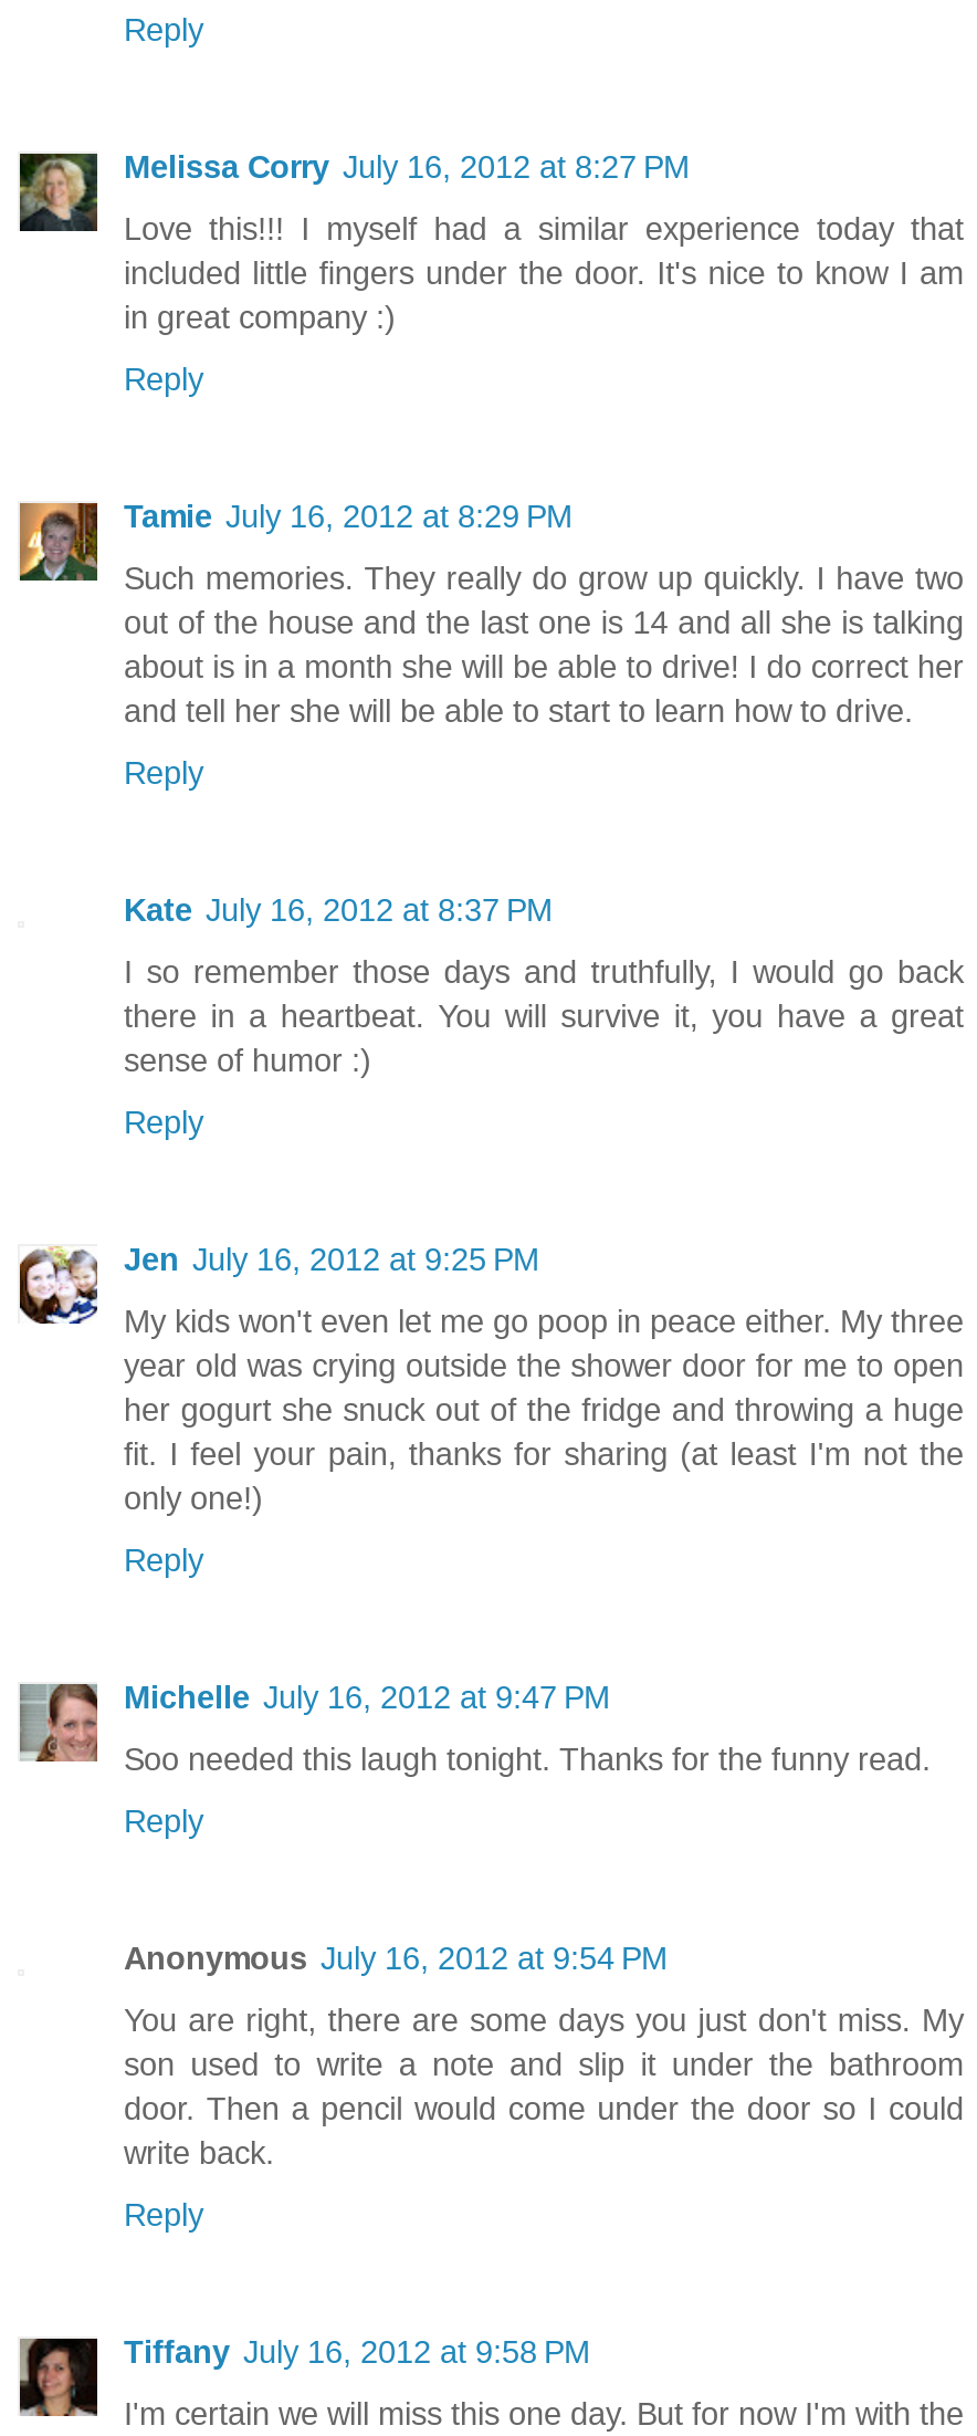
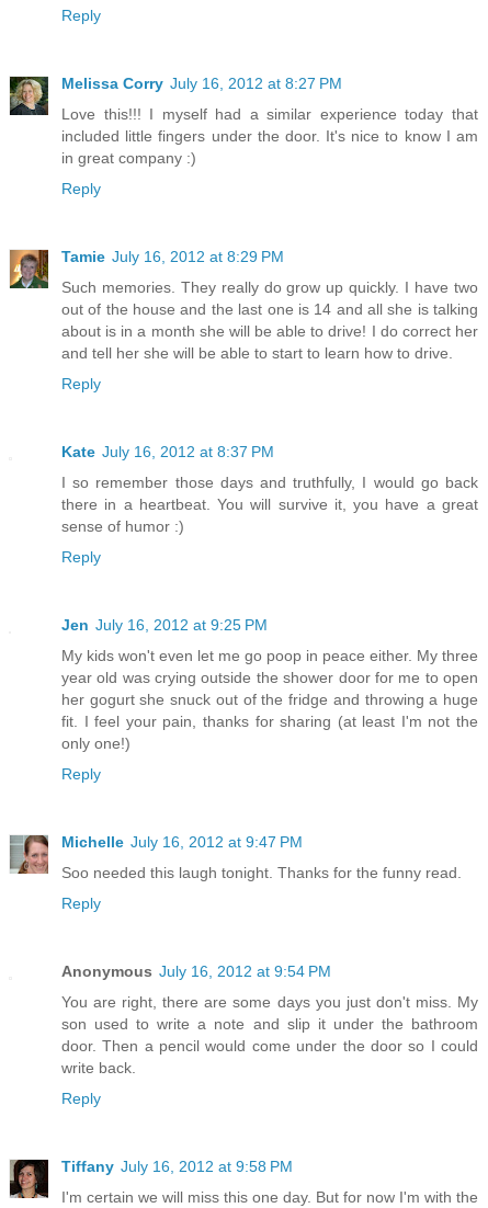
[15,1244,99,1326] [image] -> none

